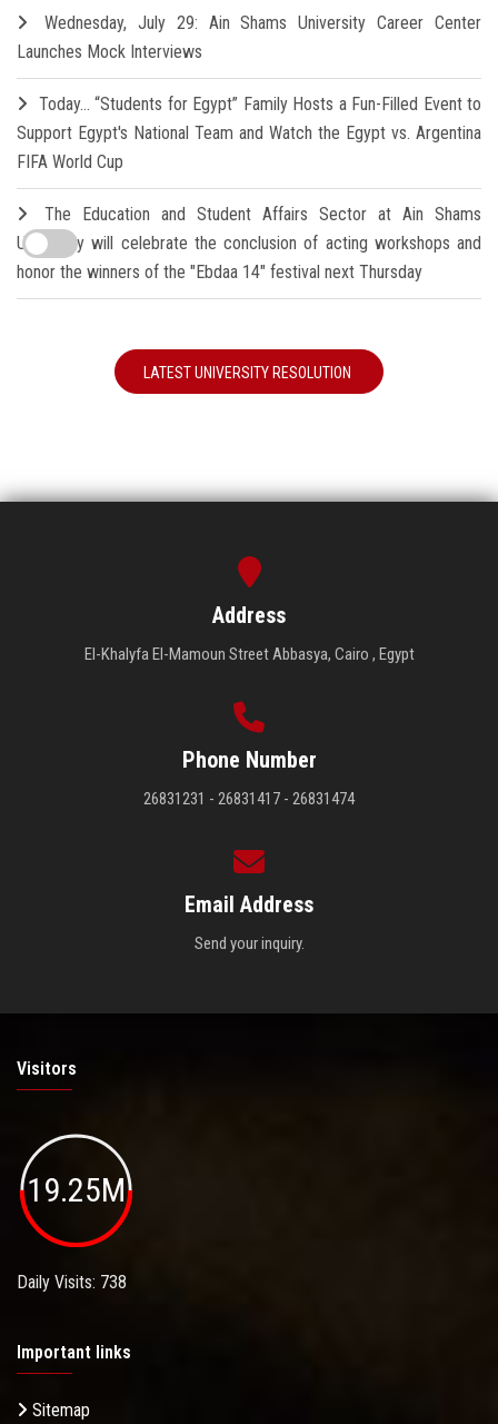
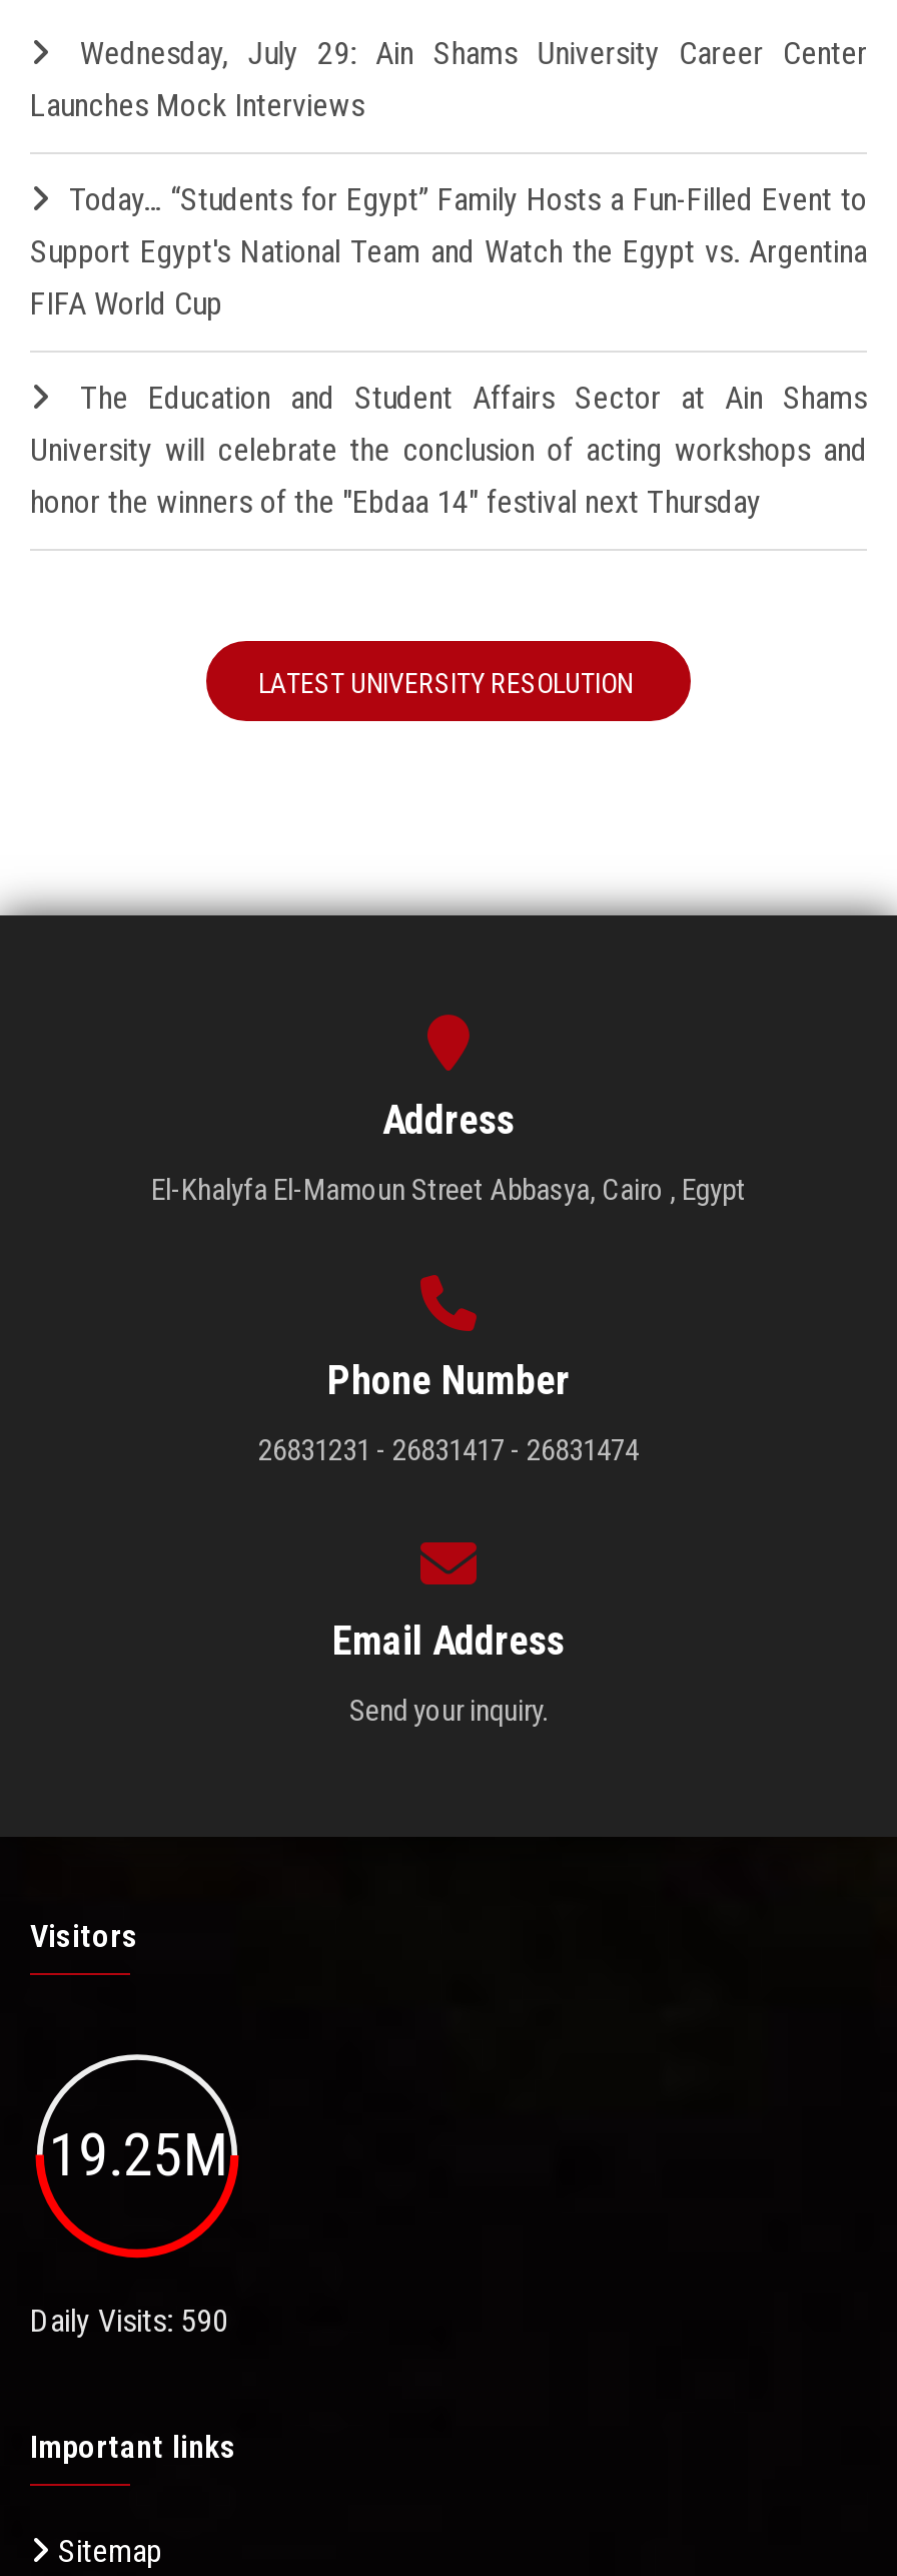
[17,1271,127,1292] Daily Visits: 738 -> [30,2301,228,2339] Daily Visits: 590

